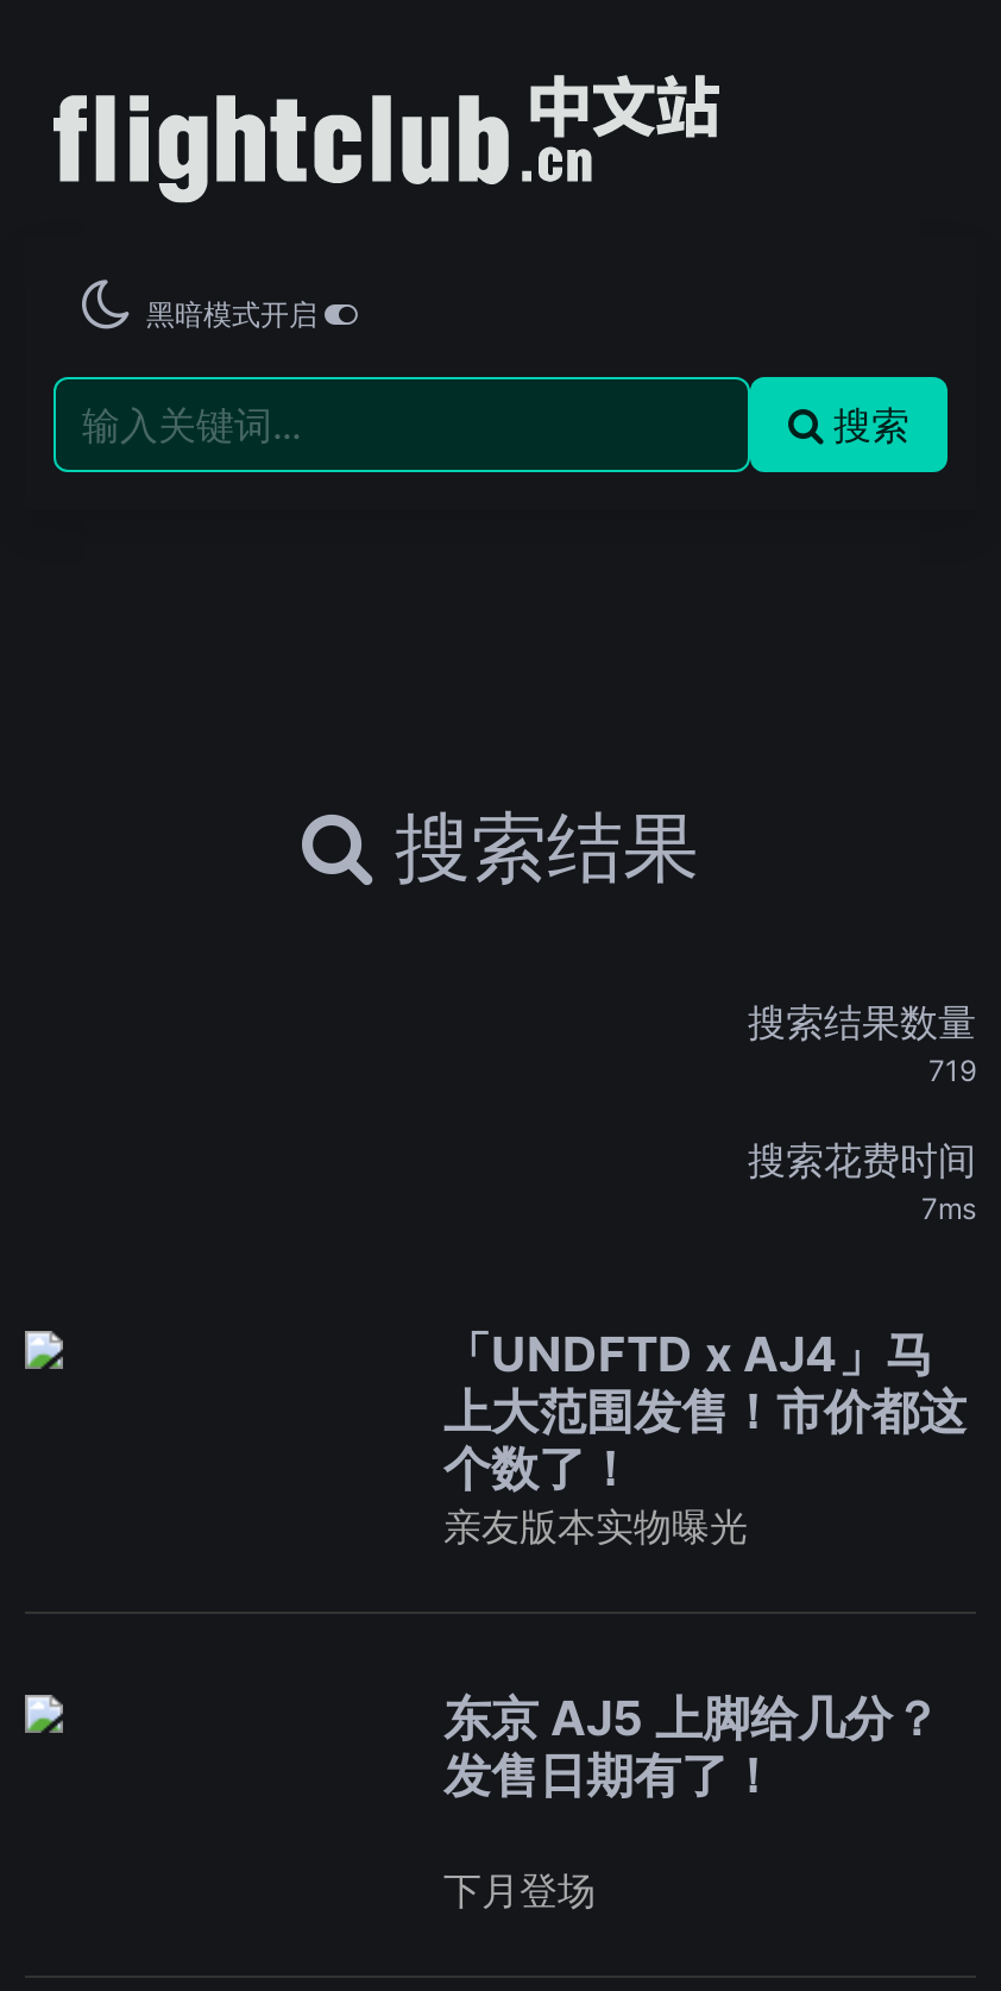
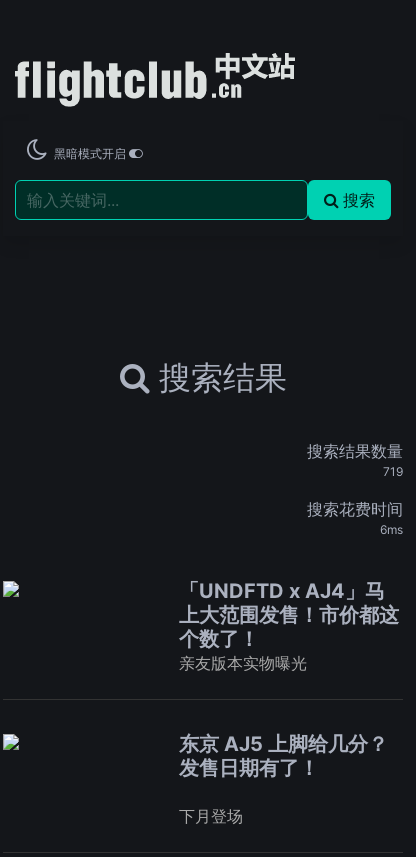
[921,1191,976,1226] 7ms -> [380,522,403,537] 6ms

